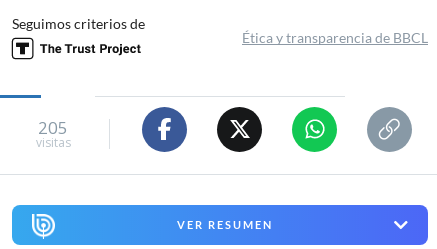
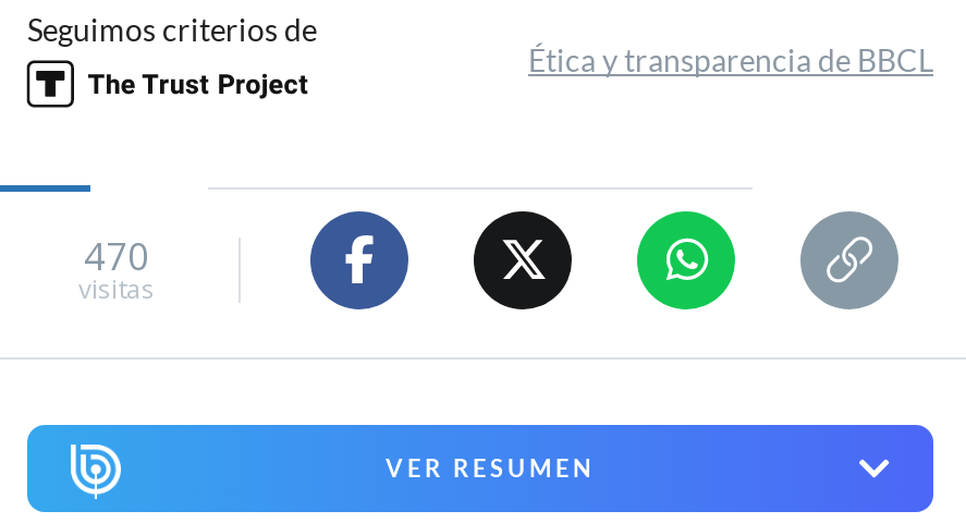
[38,116,68,139] 205 -> [84,231,149,281] 470

